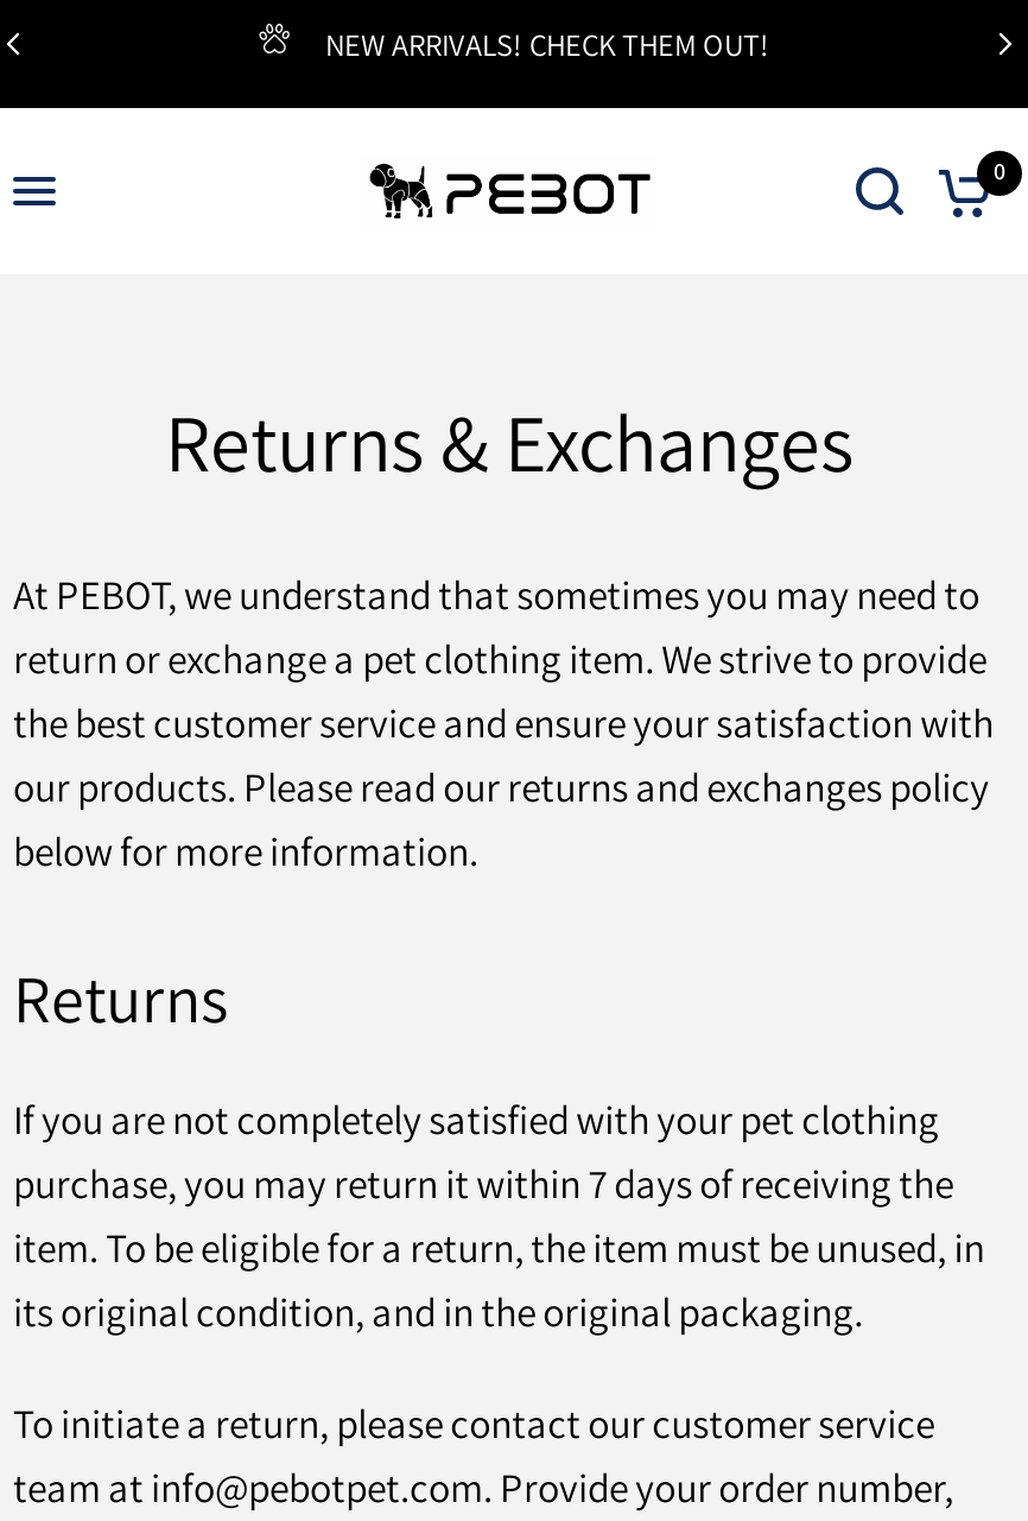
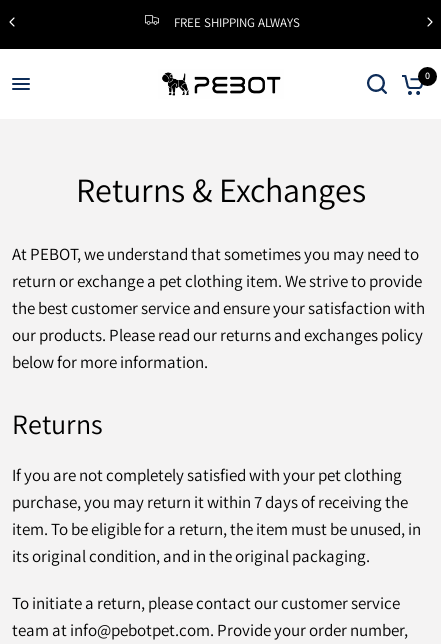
[325,25,769,65] NEW ARRIVALS! CHECK THEM OUT! -> [174,14,300,31] FREE SHIPPING ALWAYS

